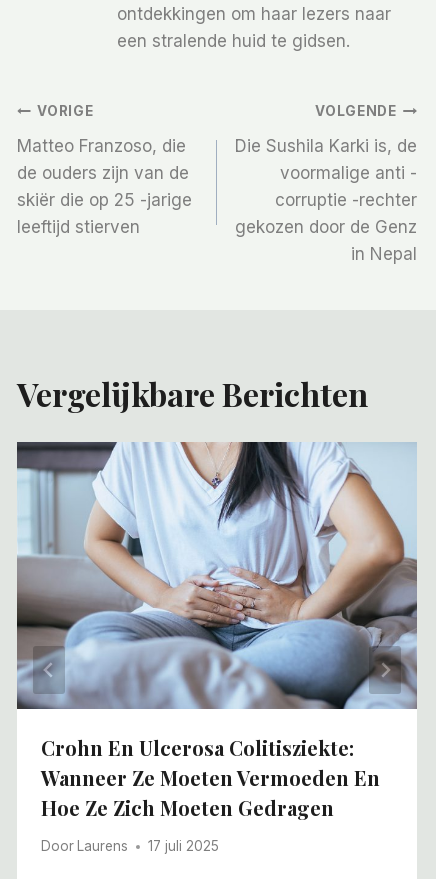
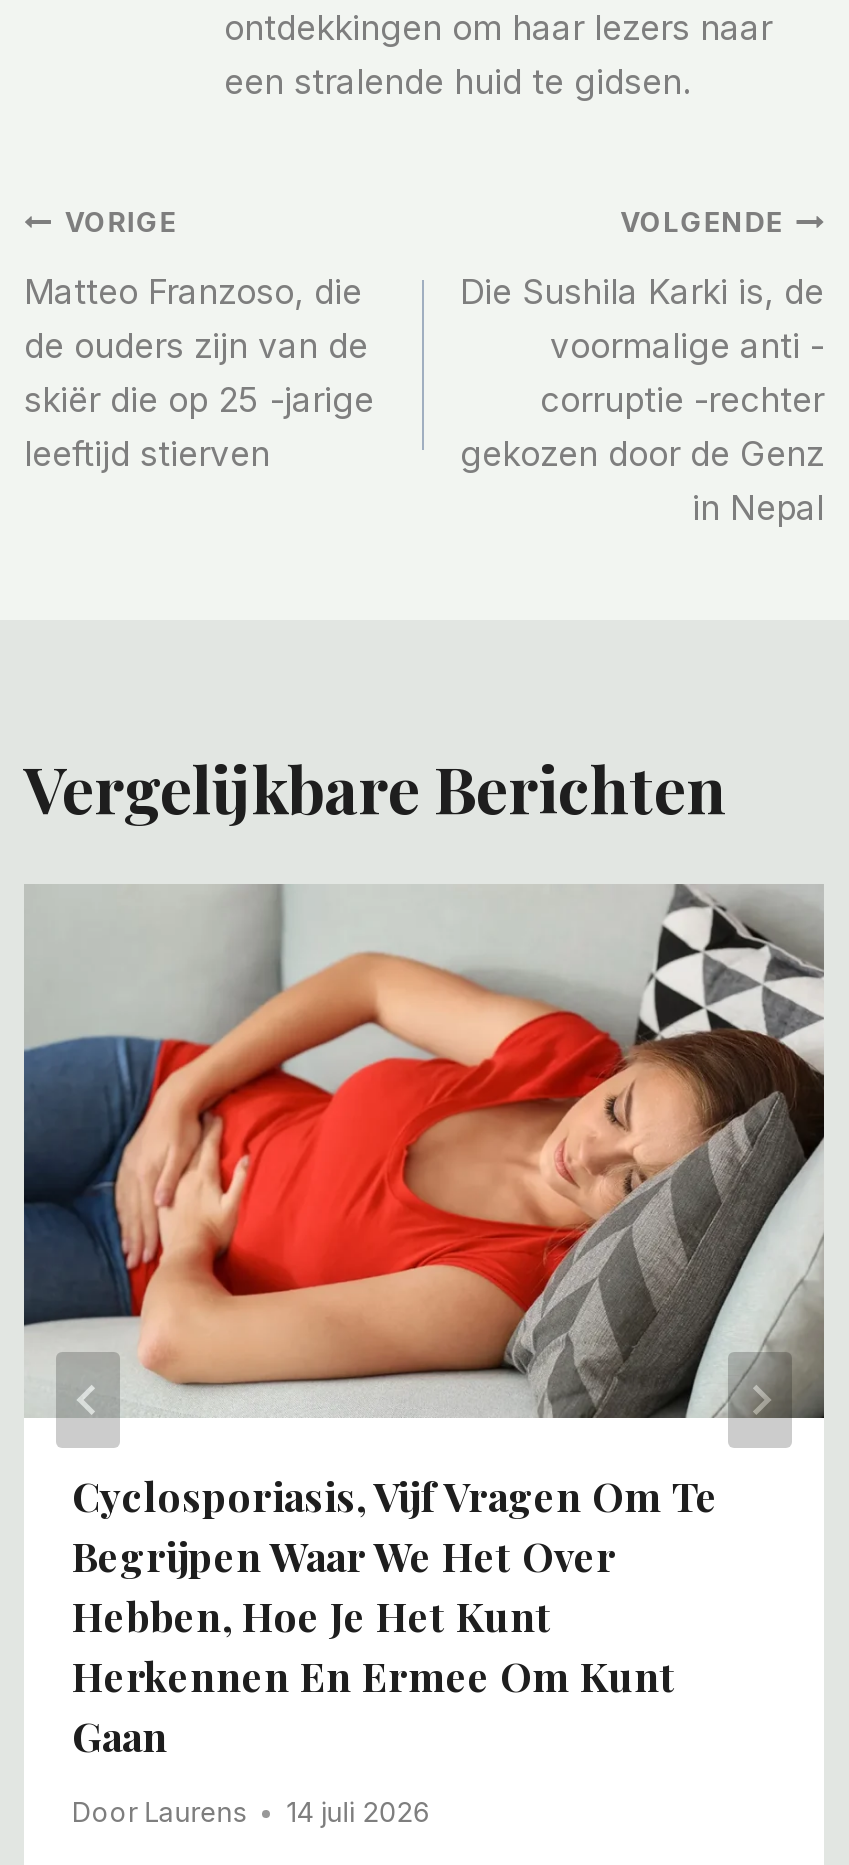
[16,441,417,821] [image] | Crohn En Ulcerosa Colitisziekte: | Wanneer Ze Moeten Vermoeden En | Hoe Ze Zich Moeten Gedragen -> [22,882,826,1761] [image] | Cyclosporiasis, Vijf Vragen Om Te | Begrijpen Waar We Het Over | Hebben, Hoe Je Het Kunt | Herkennen En Ermee Om Kunt | Gaan
[41,838,219,854] Door Laurens 17 juli 2025 -> [72,1796,430,1828] Door Laurens 14 juli 2026

